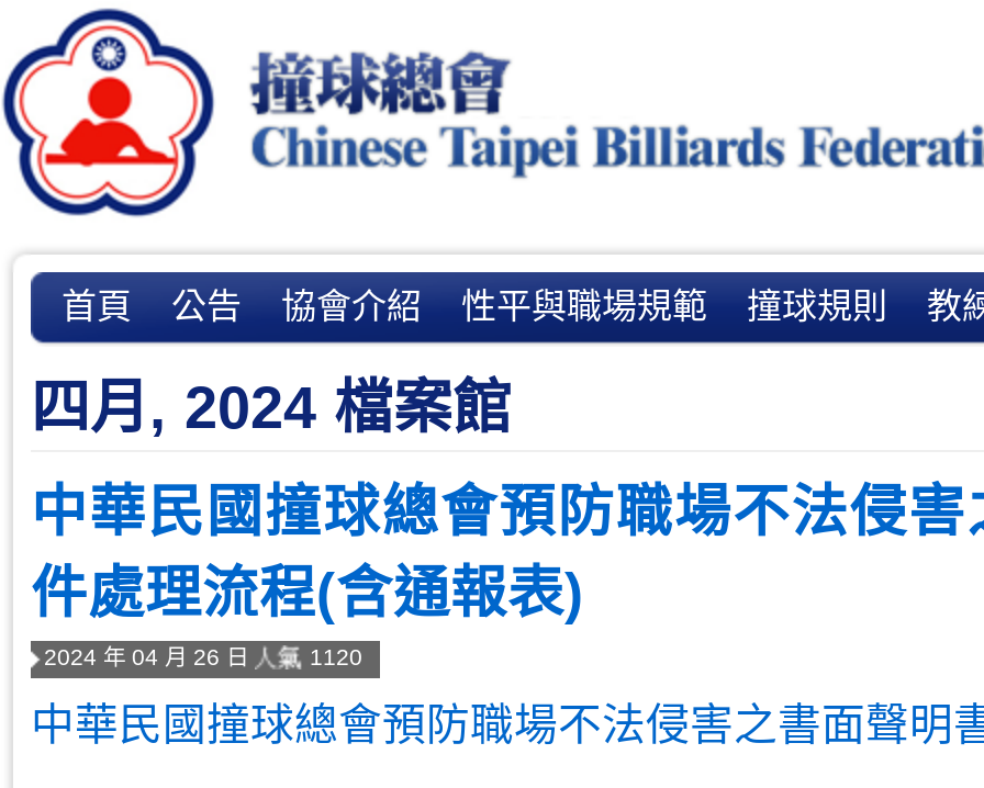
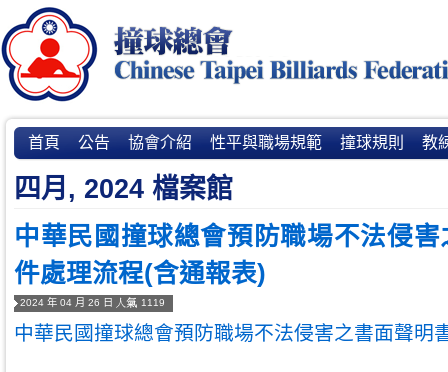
[44,645,362,669] 2024 年 04 月 26 日 1120 -> [20,297,165,308] 2024 年 04 月 26 日 1119

